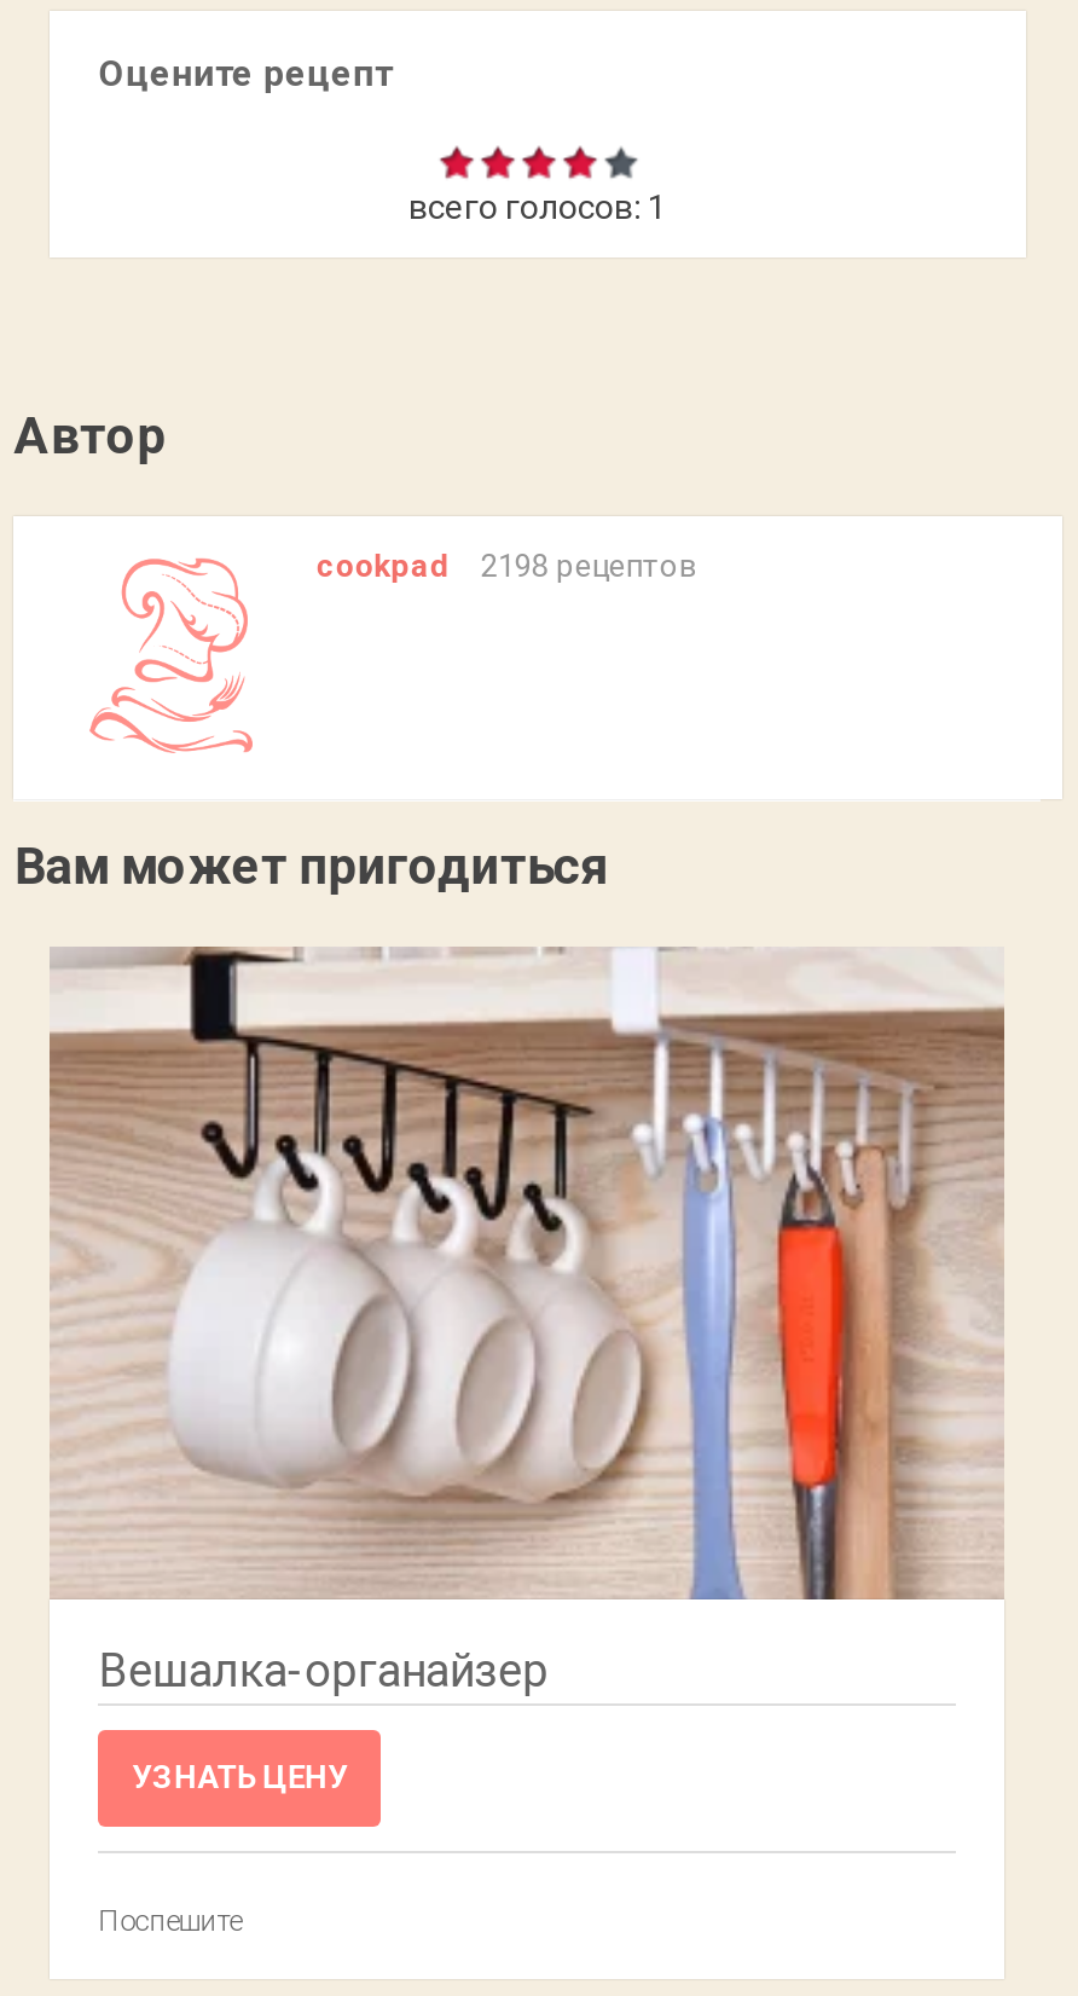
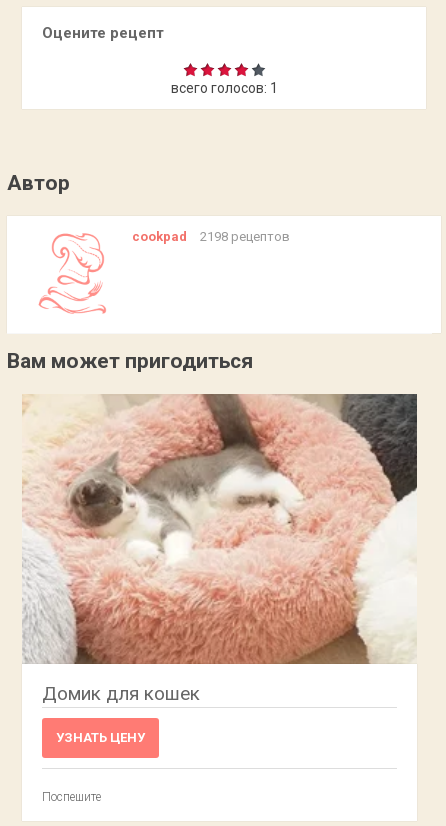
[47,944,1007,1698] [image] | Вешалка-органайзер -> [22,393,418,705] [image] | Домик для кошек

